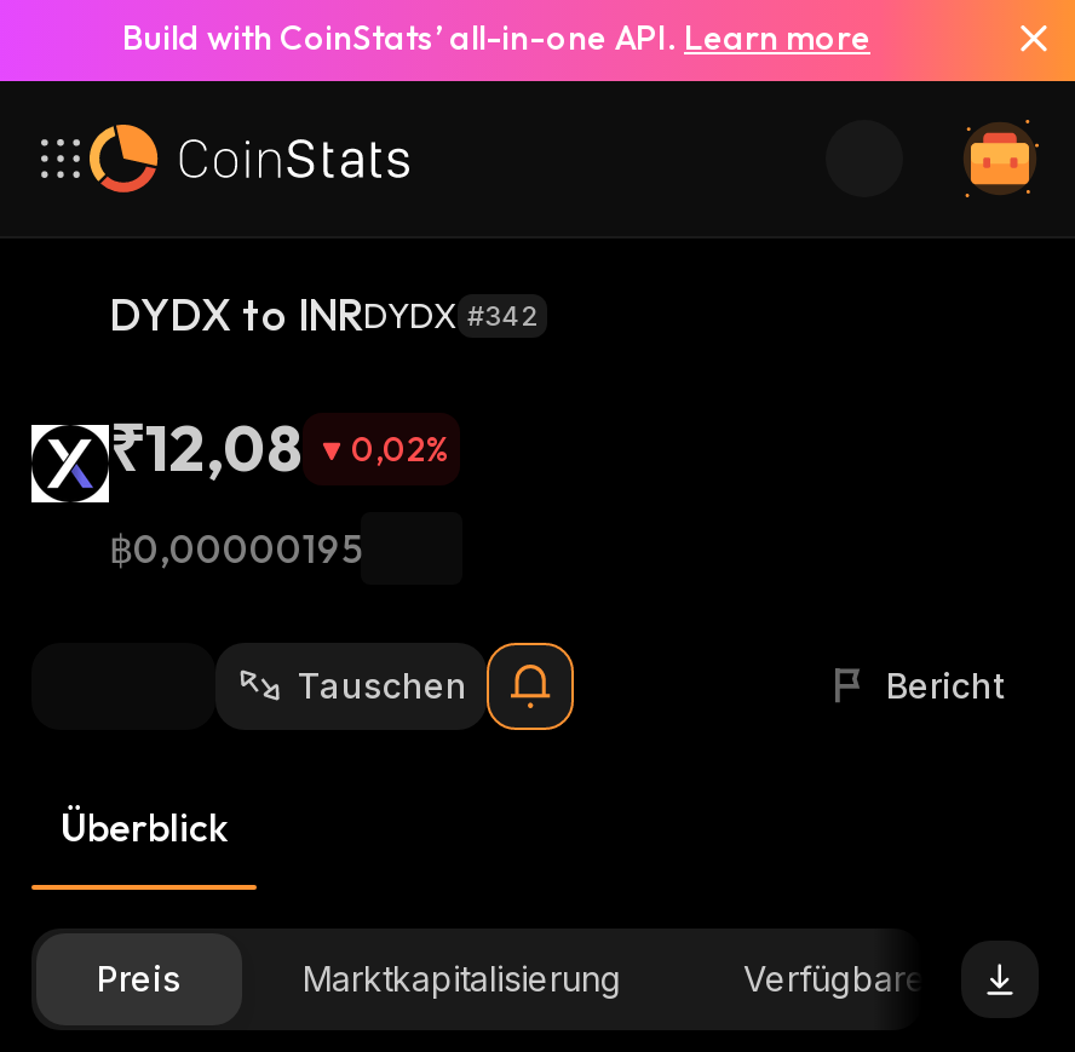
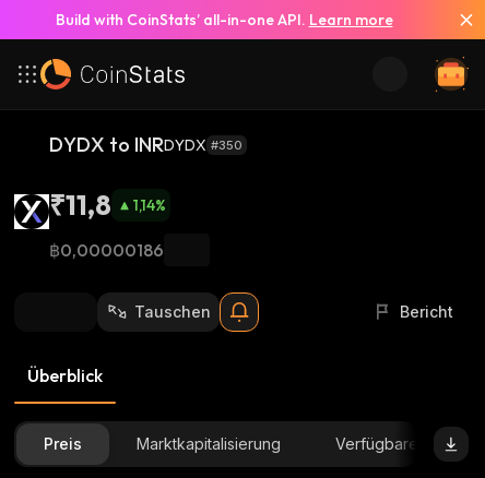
[109,287,537,343] DYDX to INRDYDX #342 -> [49,132,242,157] DYDX to INRDYDX #350
[109,408,303,488] ₹12,08 -> [49,187,111,223] ₹11,8
[351,427,450,471] 0,02% -> [133,195,166,215] 1,14%
[109,524,361,573] ฿0,00000195 -> [49,239,164,261] ฿0,00000186

